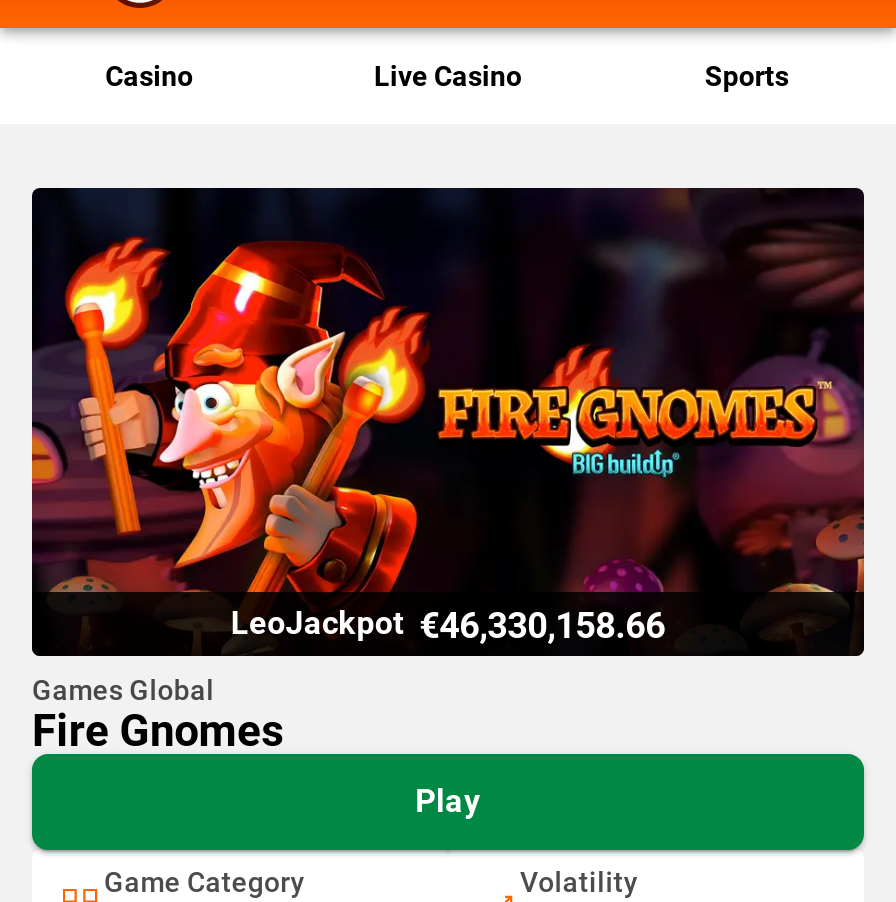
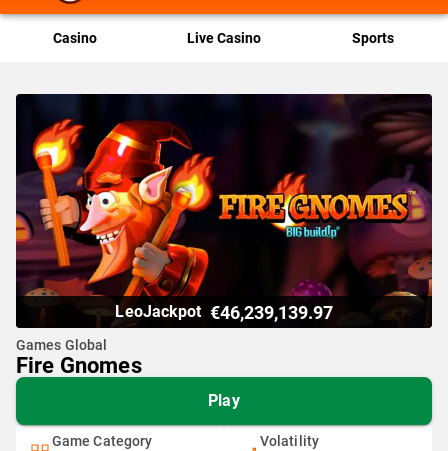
[231,603,665,645] LeoJackpot €46,330,158.66 -> [115,301,333,322] LeoJackpot €46,239,139.97

